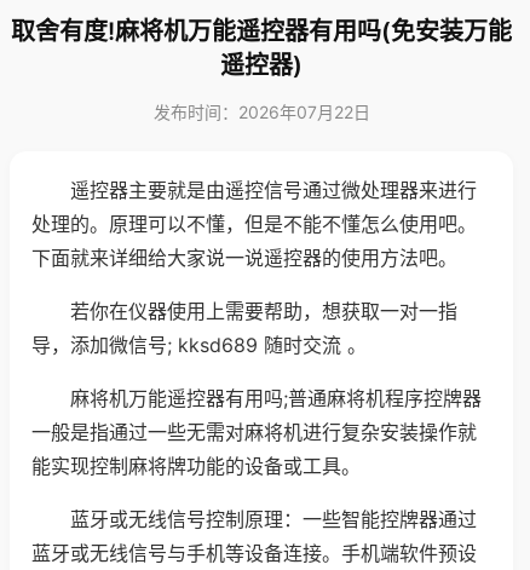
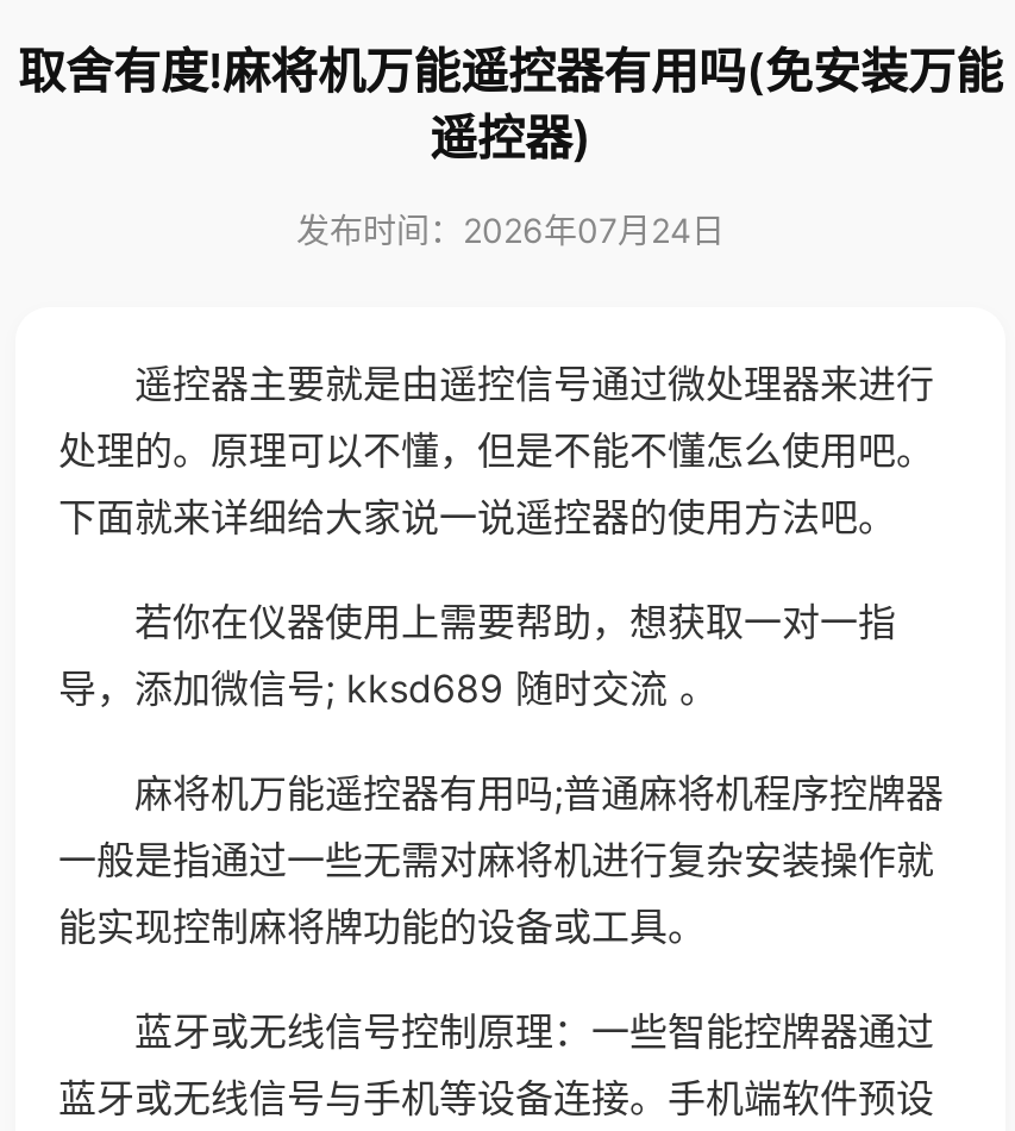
[153,102,370,122] 发布时间：2026年07月22日 -> [296,210,725,250] 发布时间：2026年07月24日

